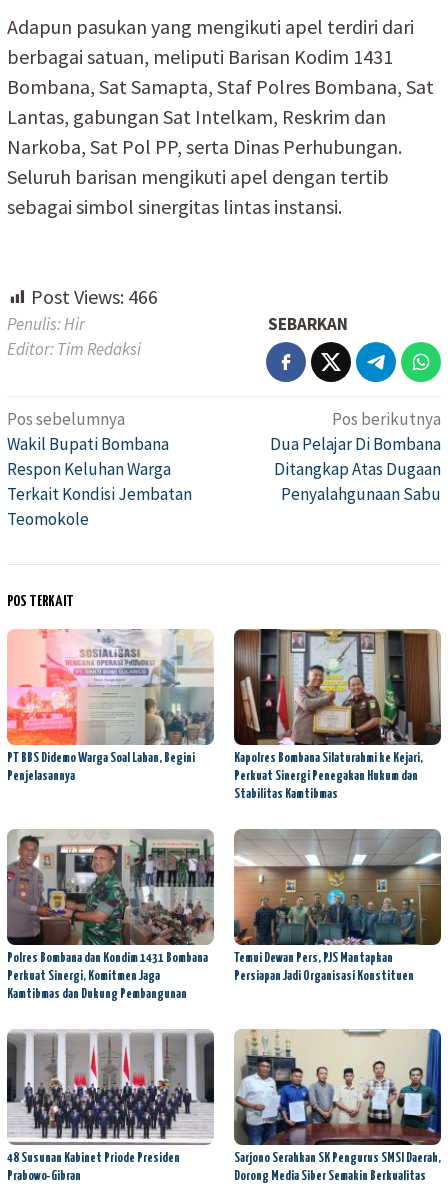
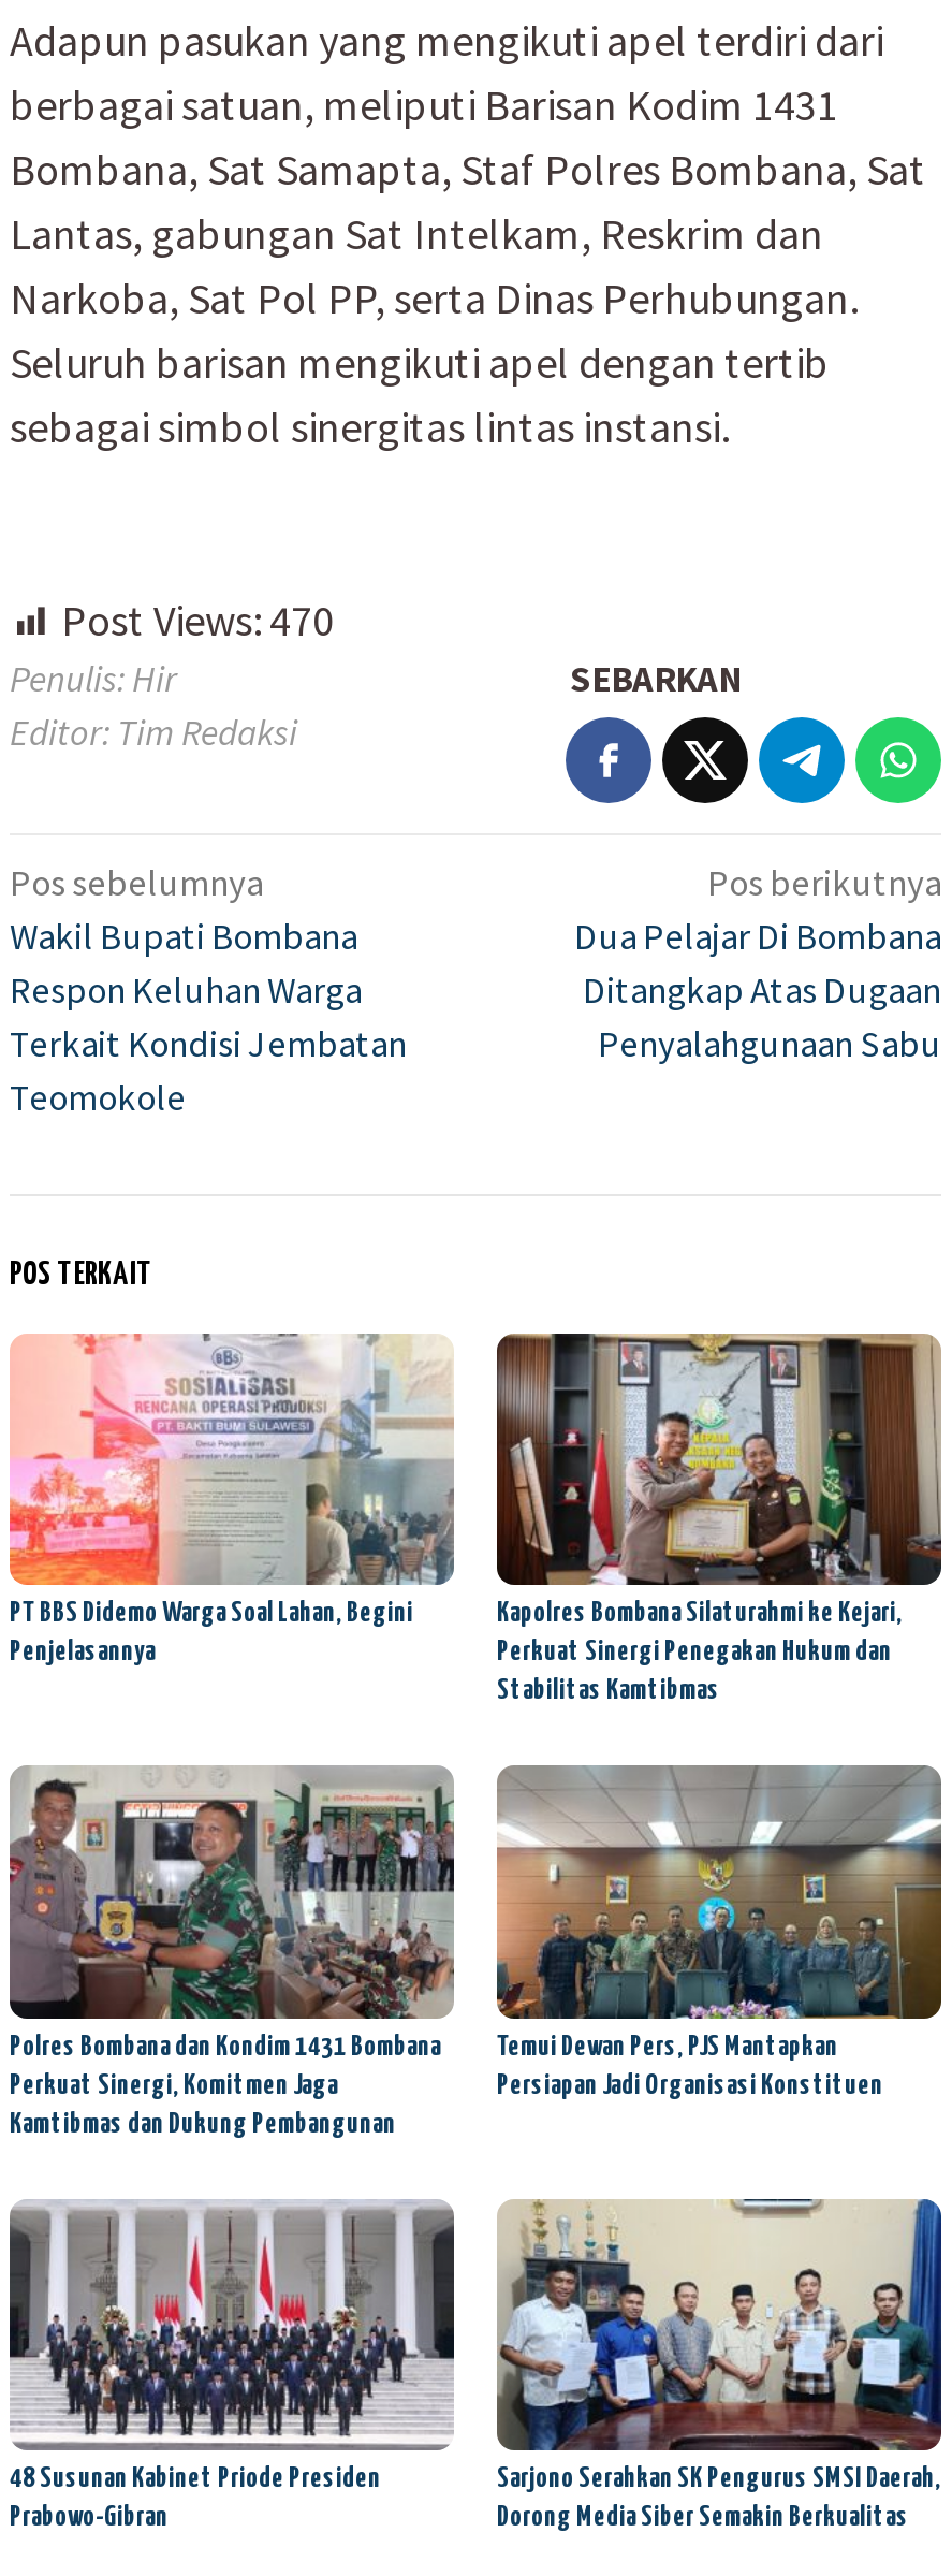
[31,284,158,309] Post Views: 466 -> [61,593,334,647] Post Views: 470

